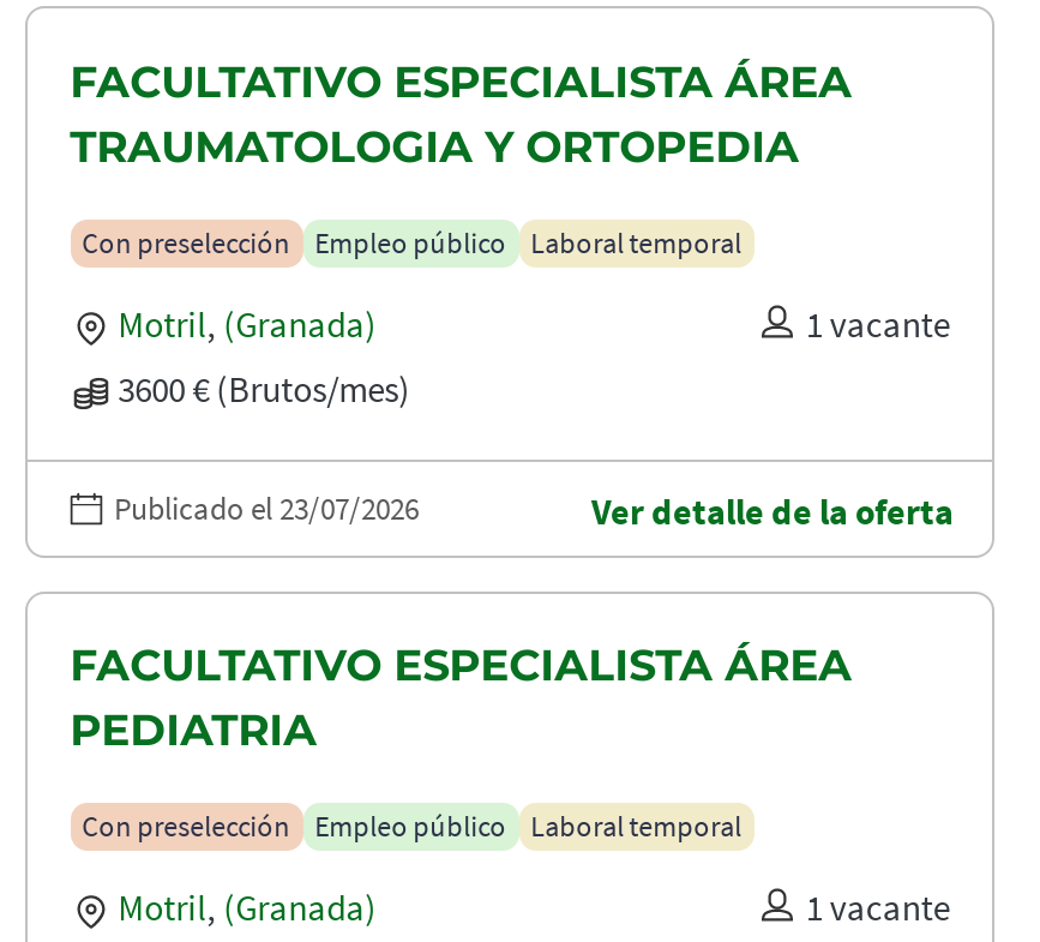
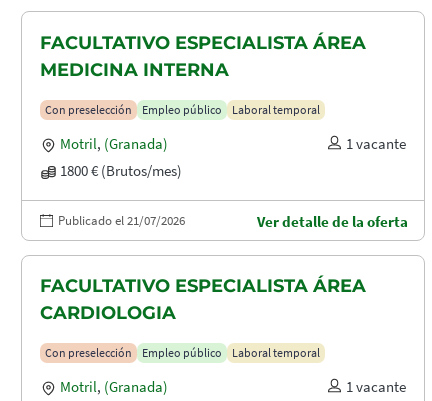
[70,121,799,174] TRAUMATOLOGIA Y ORTOPEDIA -> [40,59,229,81] MEDICINA INTERNA
[118,366,410,411] 3600 € (Brutos/mes) -> [60,161,182,180] 1800 € (Brutos/mes)
[114,488,419,529] Publicado el 23/07/2026 -> [58,212,185,229] Publicado el 21/07/2026
[70,705,317,758] PEDIATRIA -> [40,302,176,324] CARDIOLOGIA

